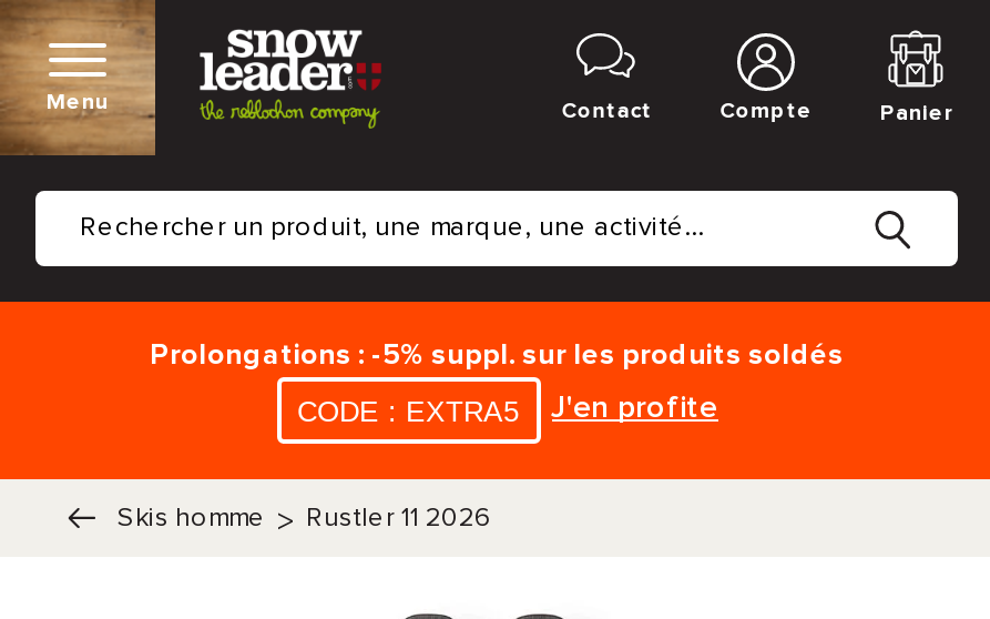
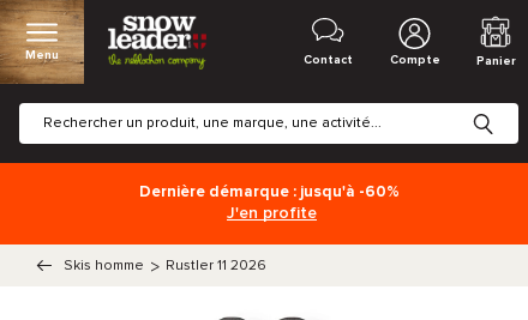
[150,342,844,427] Prolongations : -5% suppl. sur les produits soldés | CODE : EXTRA5 -> [139,185,399,200] Dernière démarque : jusqu'à -60%

